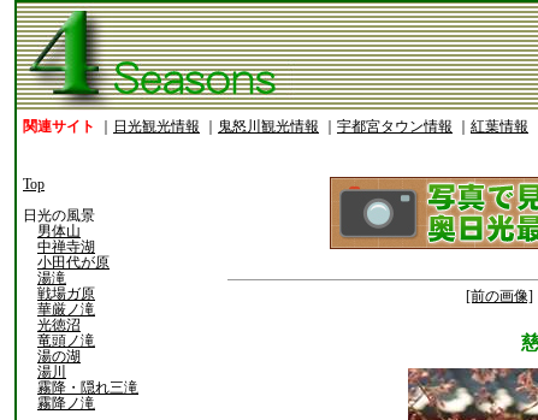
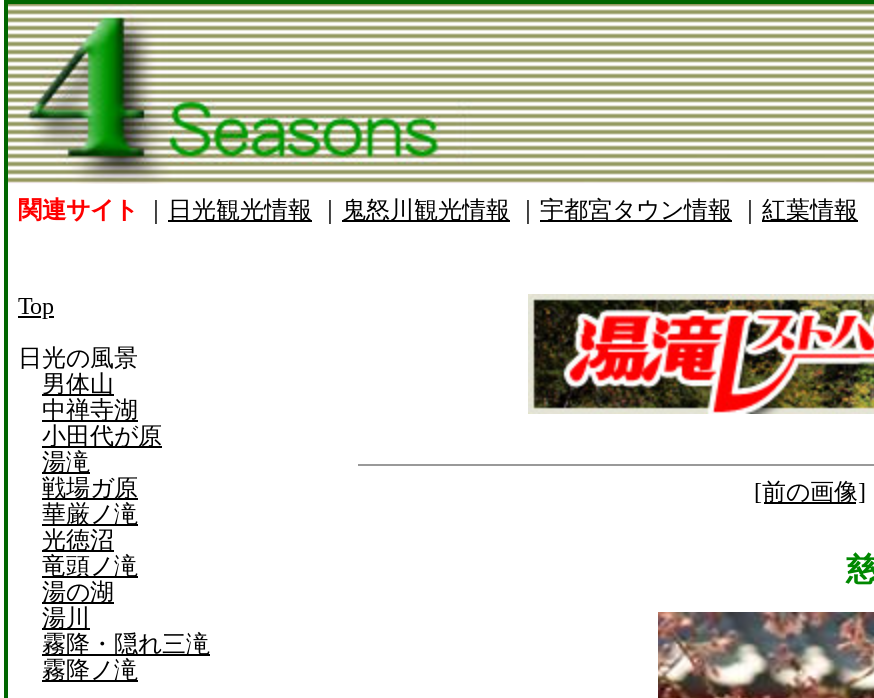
[329,176,534,250] [image] -> [528,294,868,414] [image]

